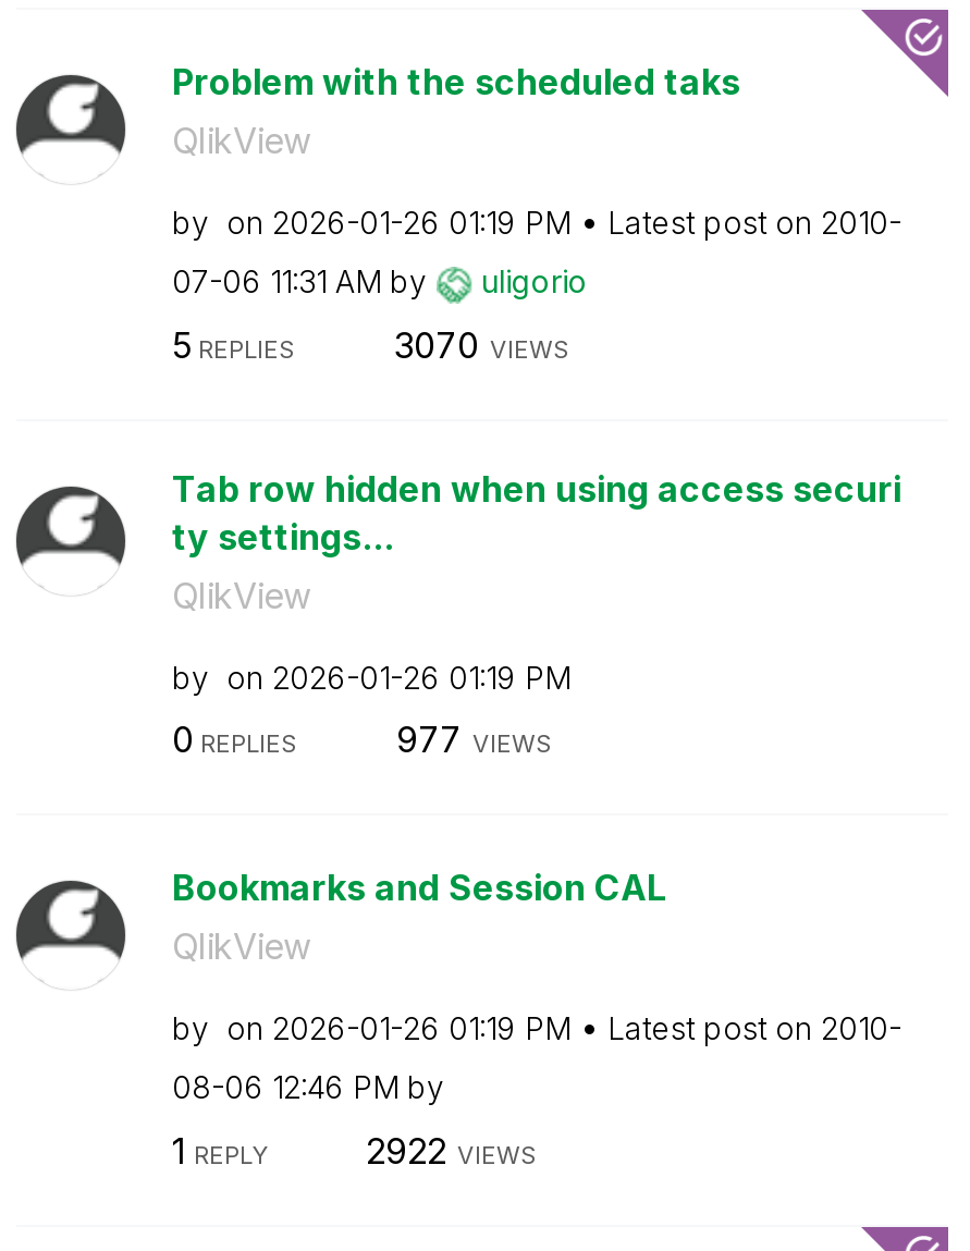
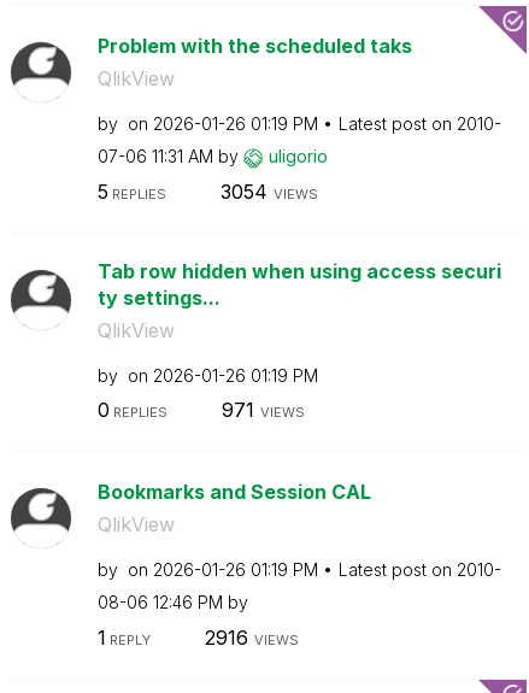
[394,322,570,366] 3070 VIEWS -> [220,179,318,203] 3054 VIEWS
[396,718,553,761] 977 VIEWS -> [221,398,304,422] 971 VIEWS
[366,1128,538,1172] 2922 VIEWS -> [204,625,298,649] 2916 VIEWS

